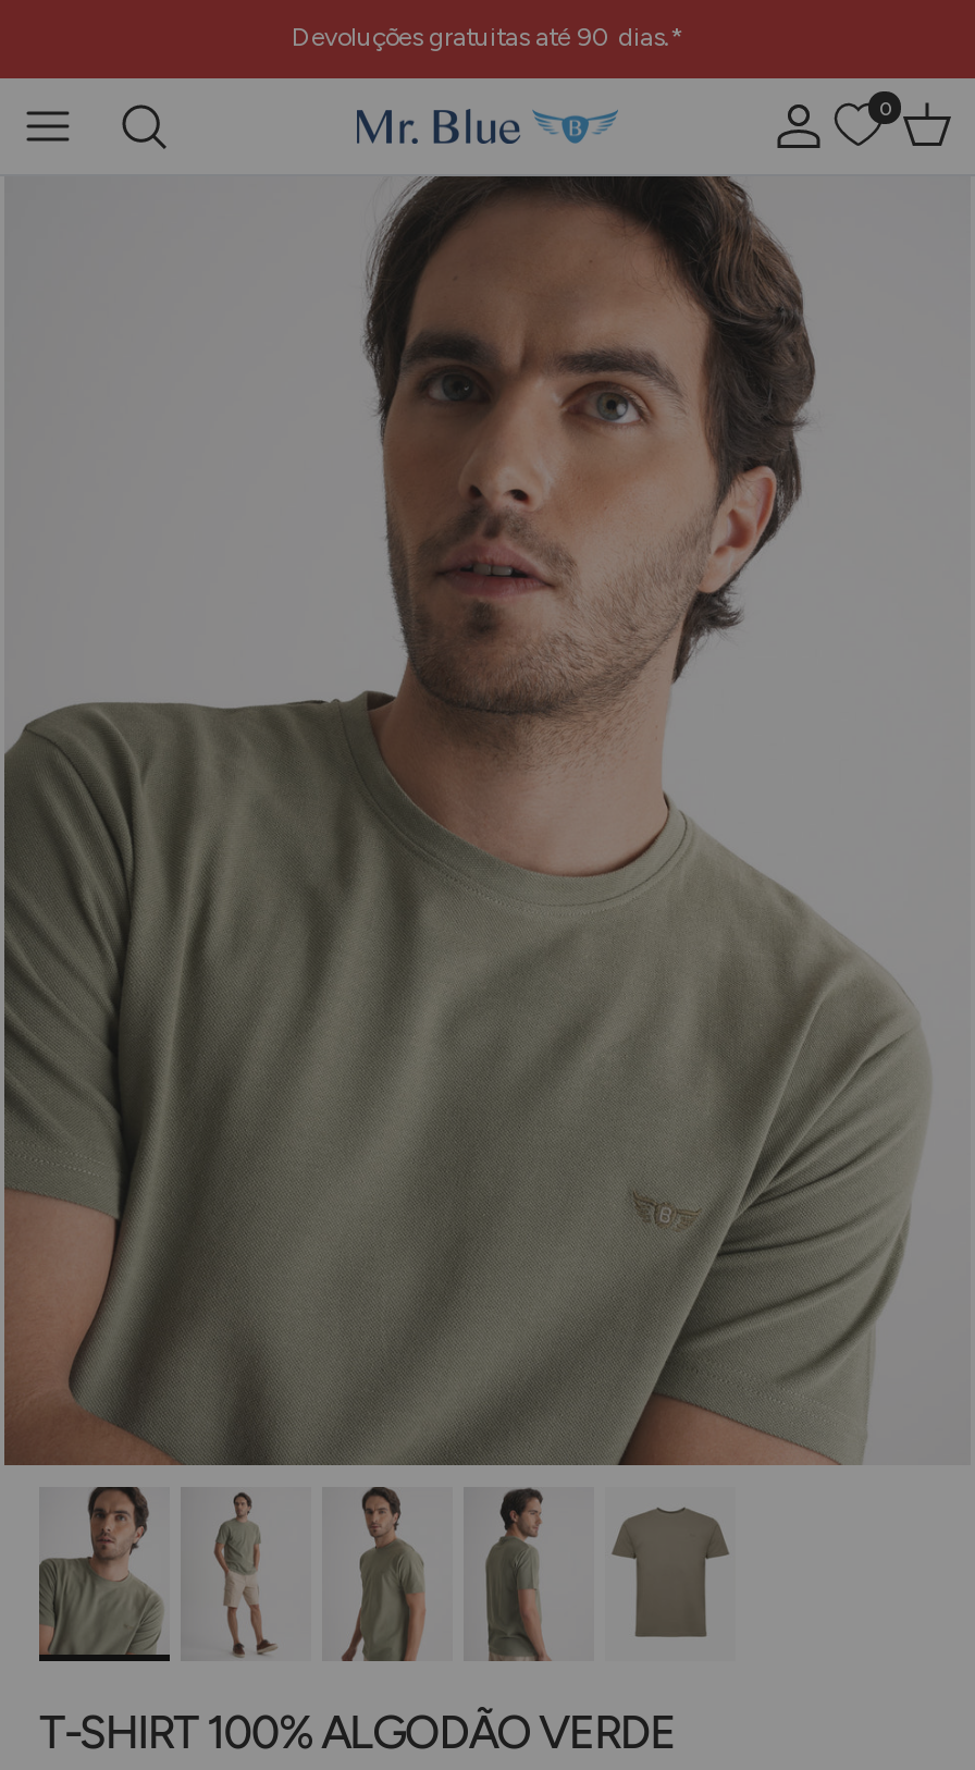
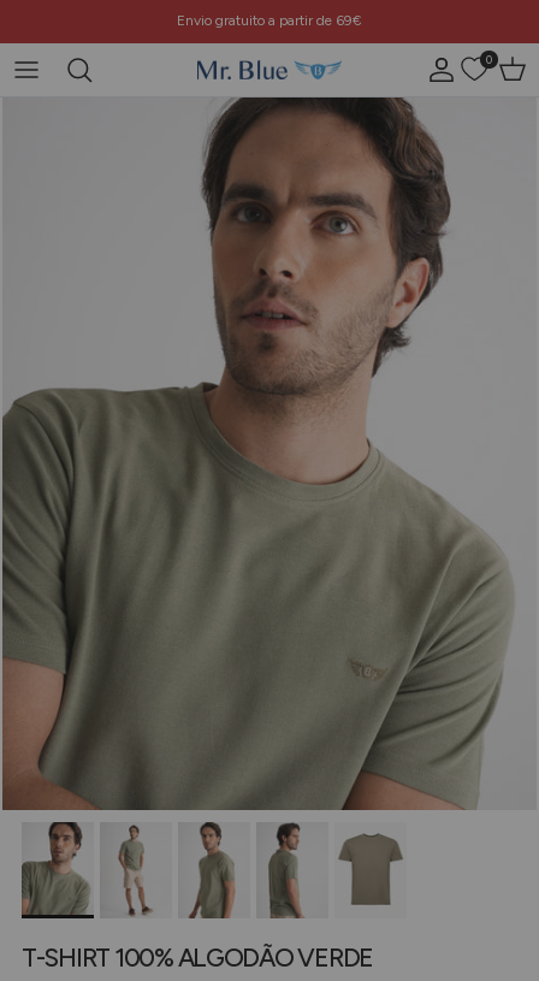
[292,23,683,53] Devoluções gratuitas até 90 dias.* -> [177,13,362,29] Envio gratuito a partir de 69€

